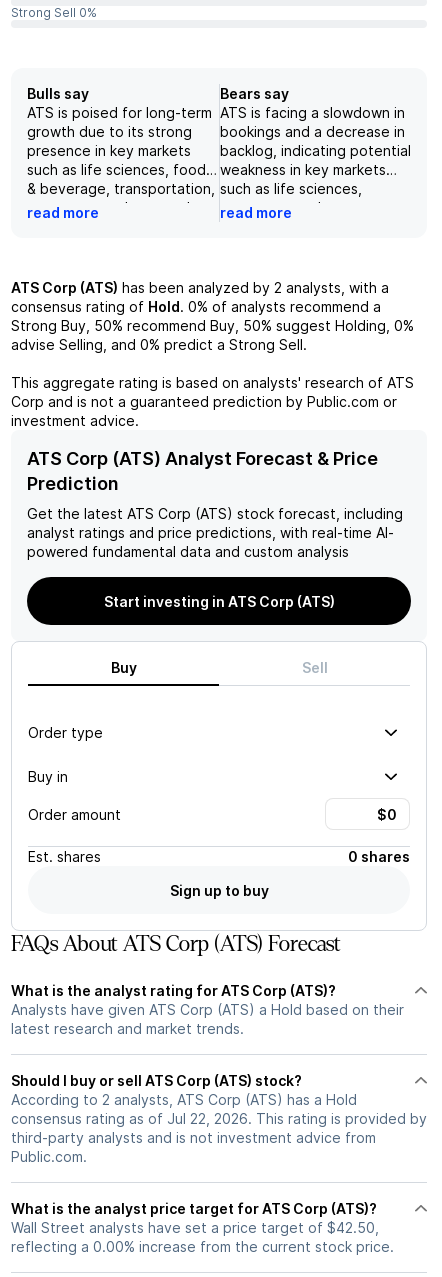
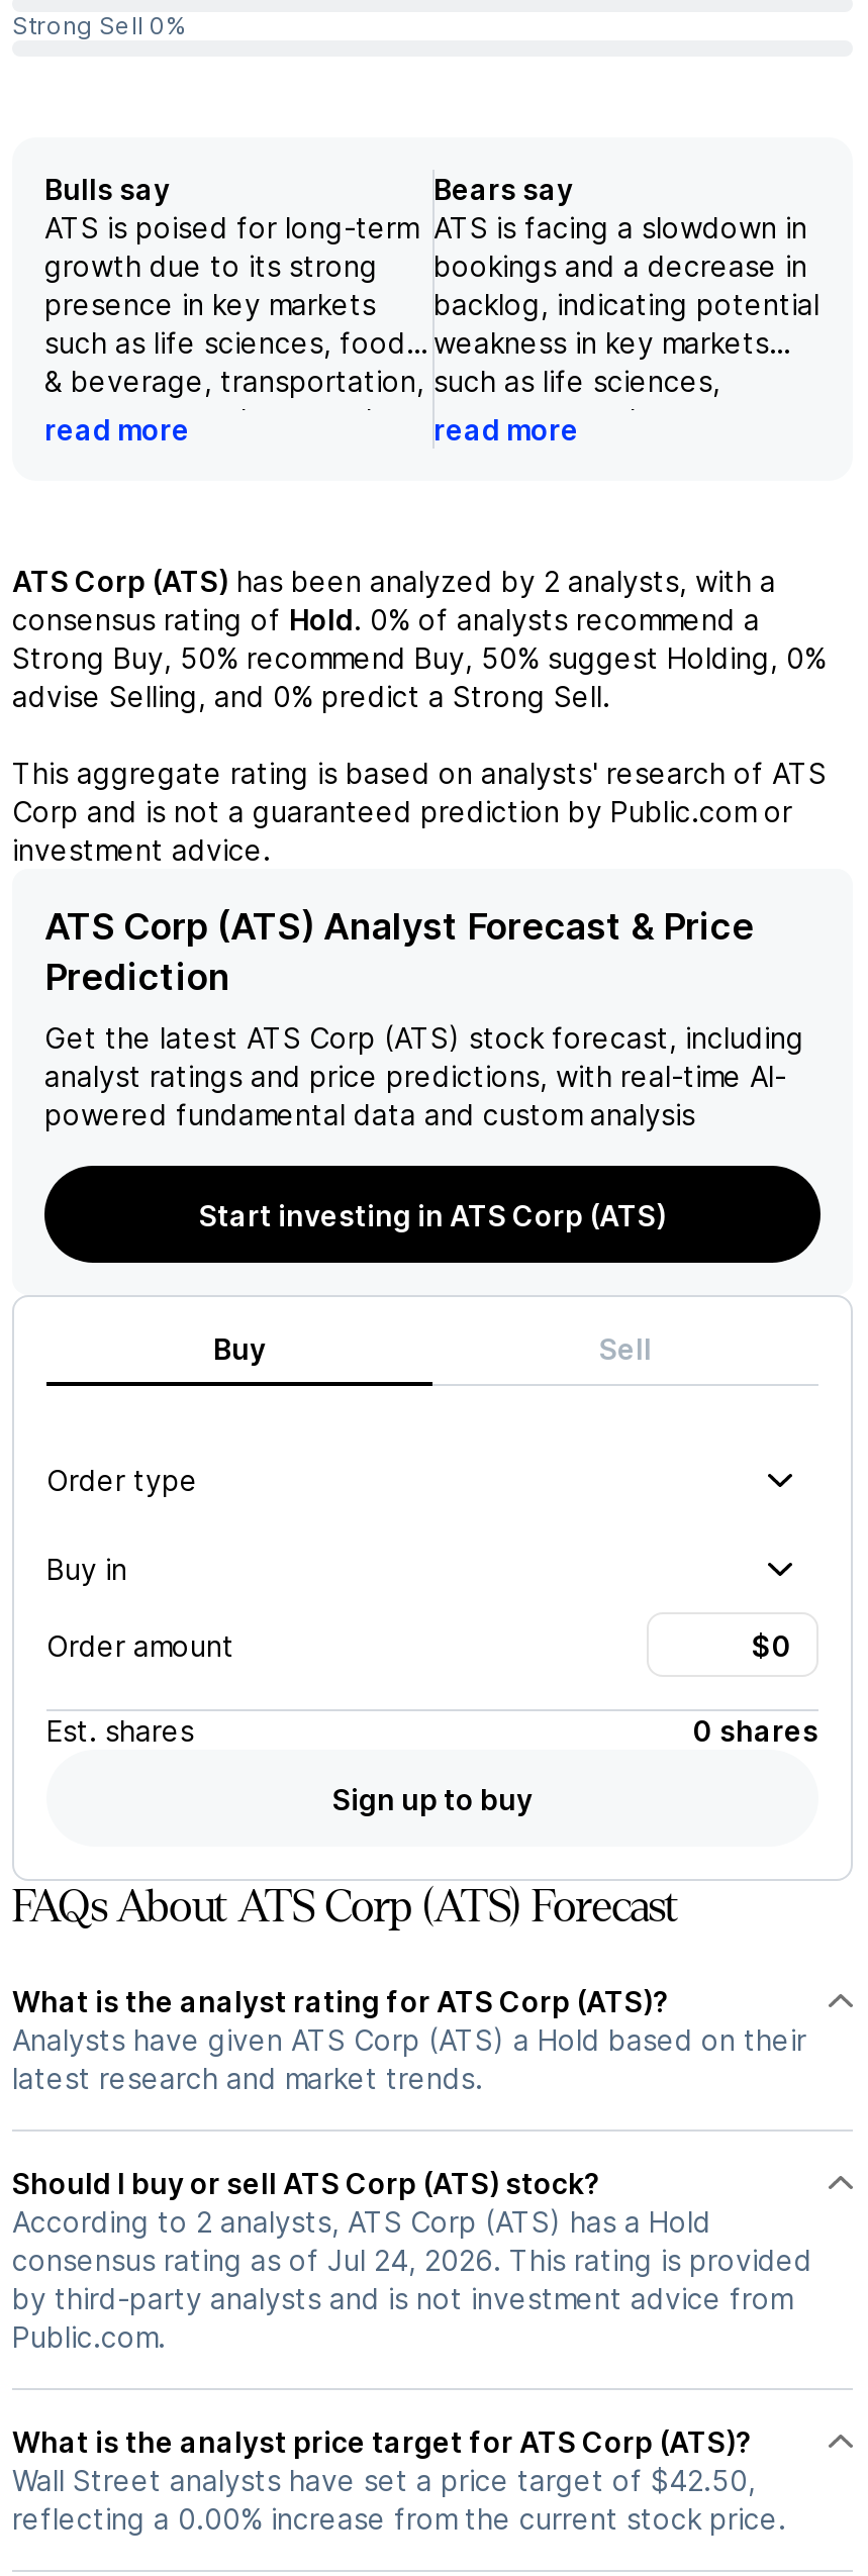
[11,1110,427,1146] consensus rating as of Jul 22, 2026. This rating is provided by | third-party analysts and is not investment advice from -> [12,2243,812,2315] consensus rating as of Jul 24, 2026. This rating is provided | by third-party analysts and is not investment advice from

